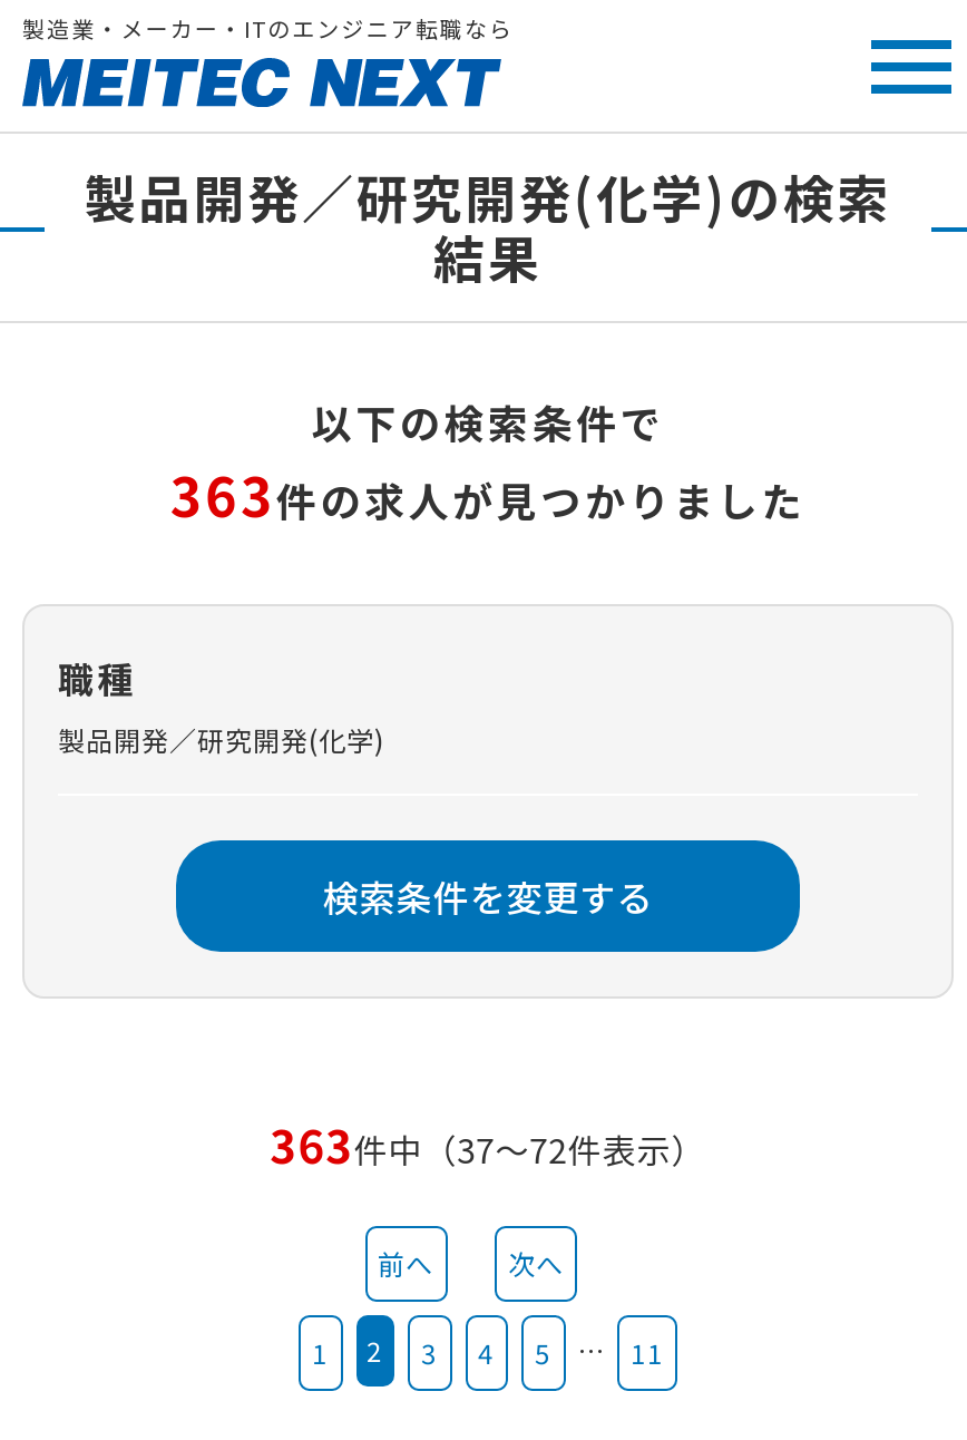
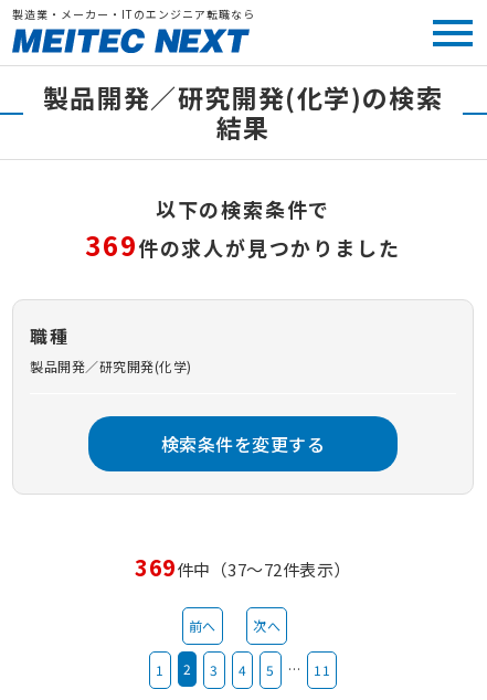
[170,455,805,533] 363件の求人が見つかりました -> [86,225,400,264] 369件の求人が見つかりました
[270,1112,706,1177] 363件中（37～72件表示） -> [135,551,351,583] 369件中（37～72件表示）

